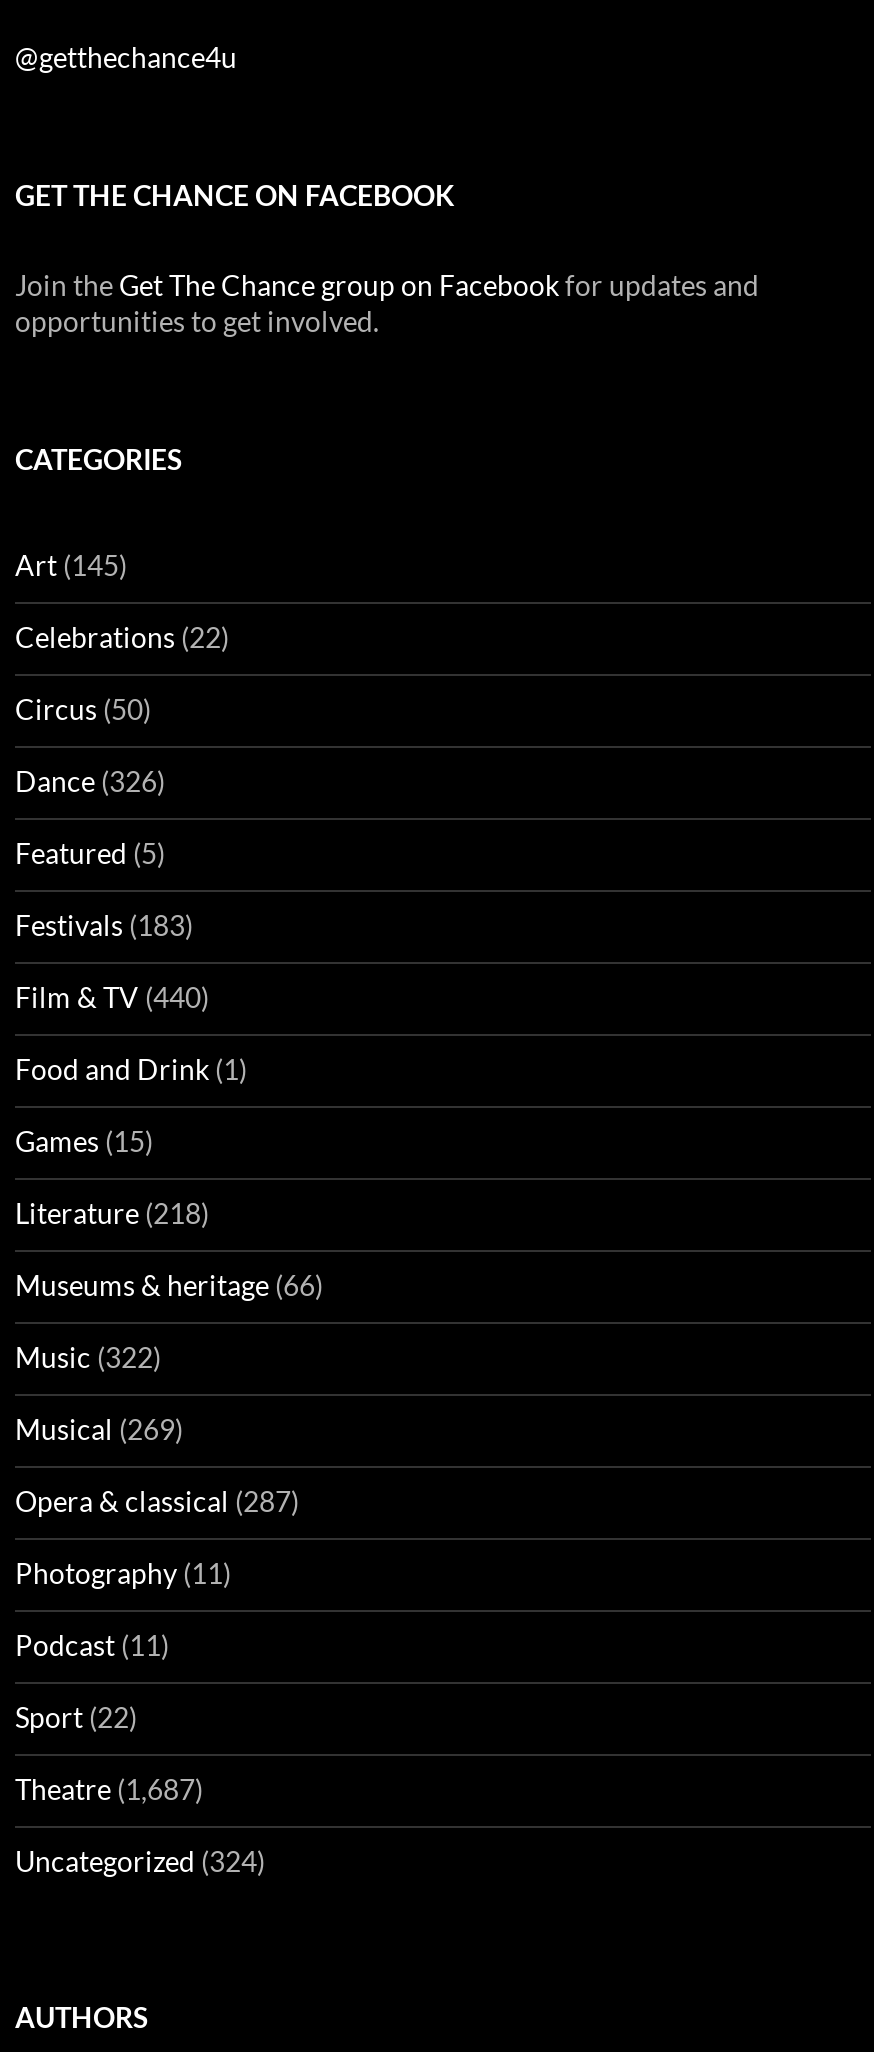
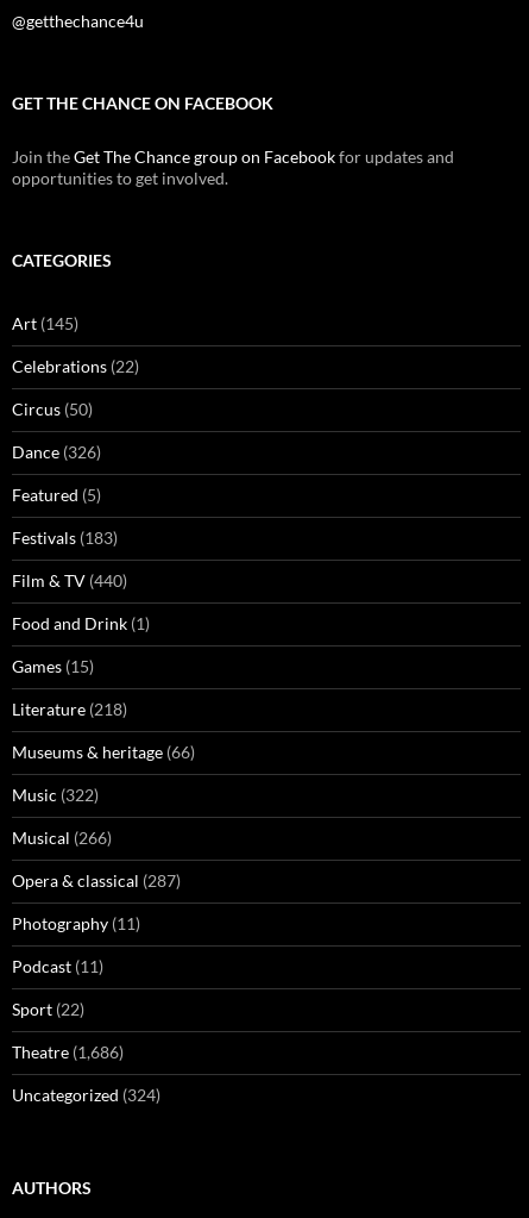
[15,1412,183,1446] Musical (269) -> [12,827,112,848] Musical (266)
[15,1772,203,1806] Theatre (1,687) -> [12,1042,124,1062] Theatre (1,686)

